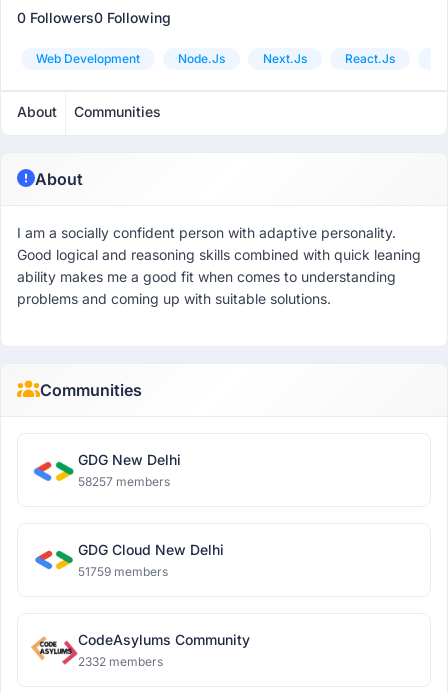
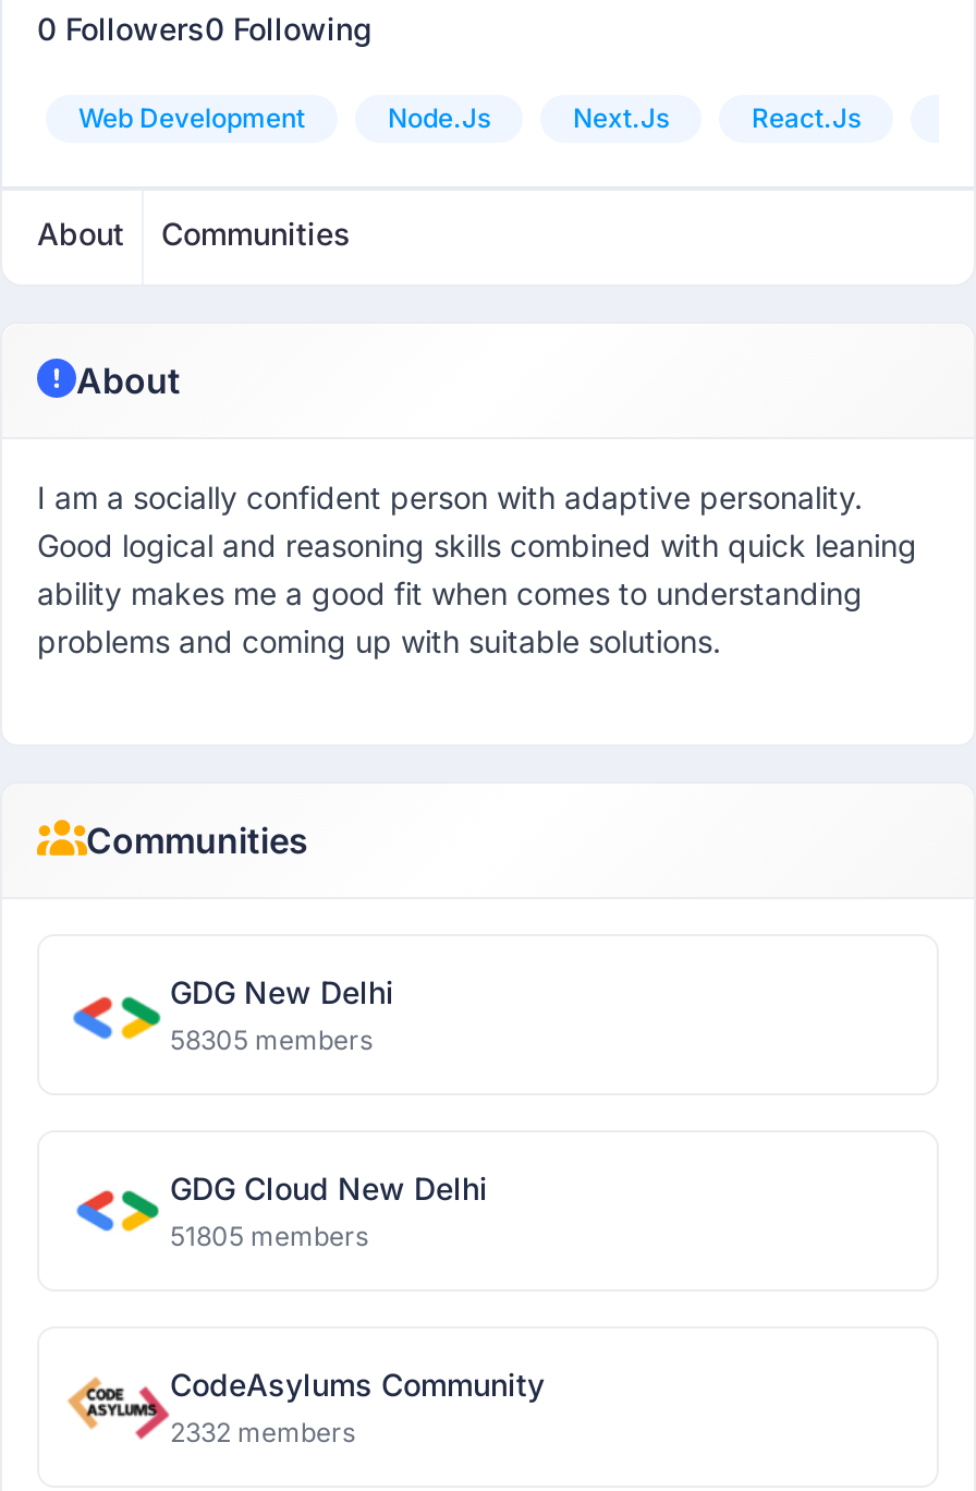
[78,474,170,489] 58257 members -> [170,1023,373,1056] 58305 members
[78,564,168,579] 51759 members -> [170,1220,368,1252] 51805 members

